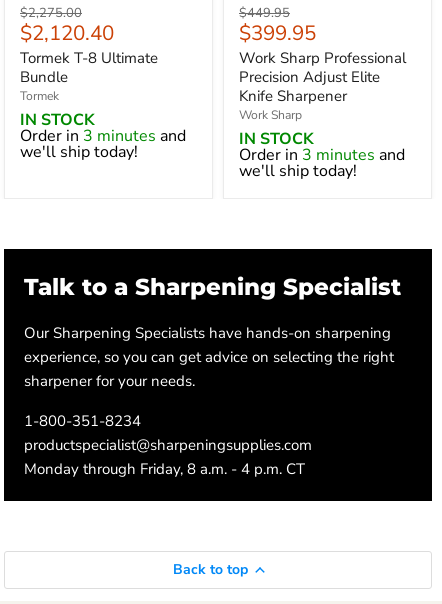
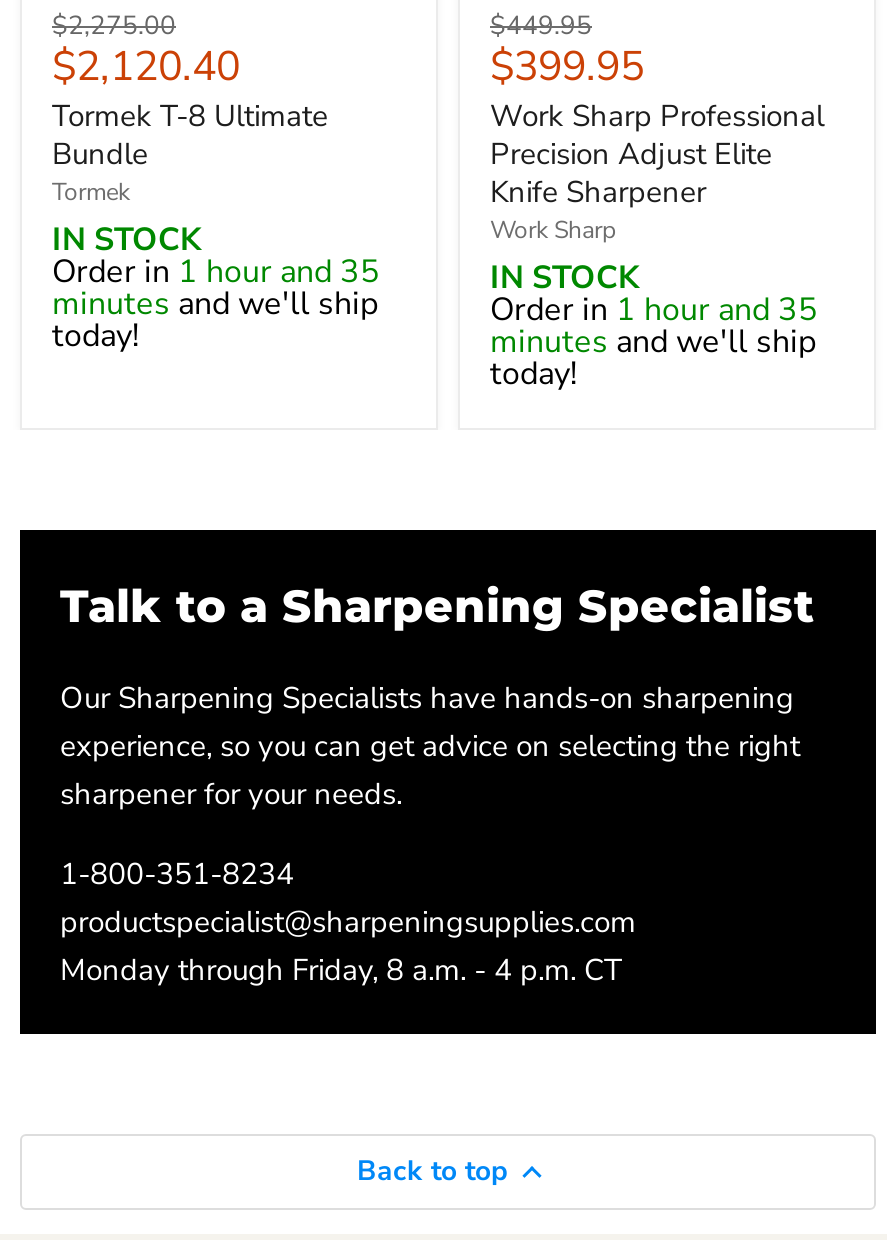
[20,125,186,163] Order in3 minutes and | we'll ship today! -> [52,251,380,359] Order in1 hour and 35 | minutes and we'll ship | today!
[239,144,405,182] Order in3 minutes and | we'll ship today! -> [490,289,818,397] Order in1 hour and 35 | minutes and we'll ship | today!

